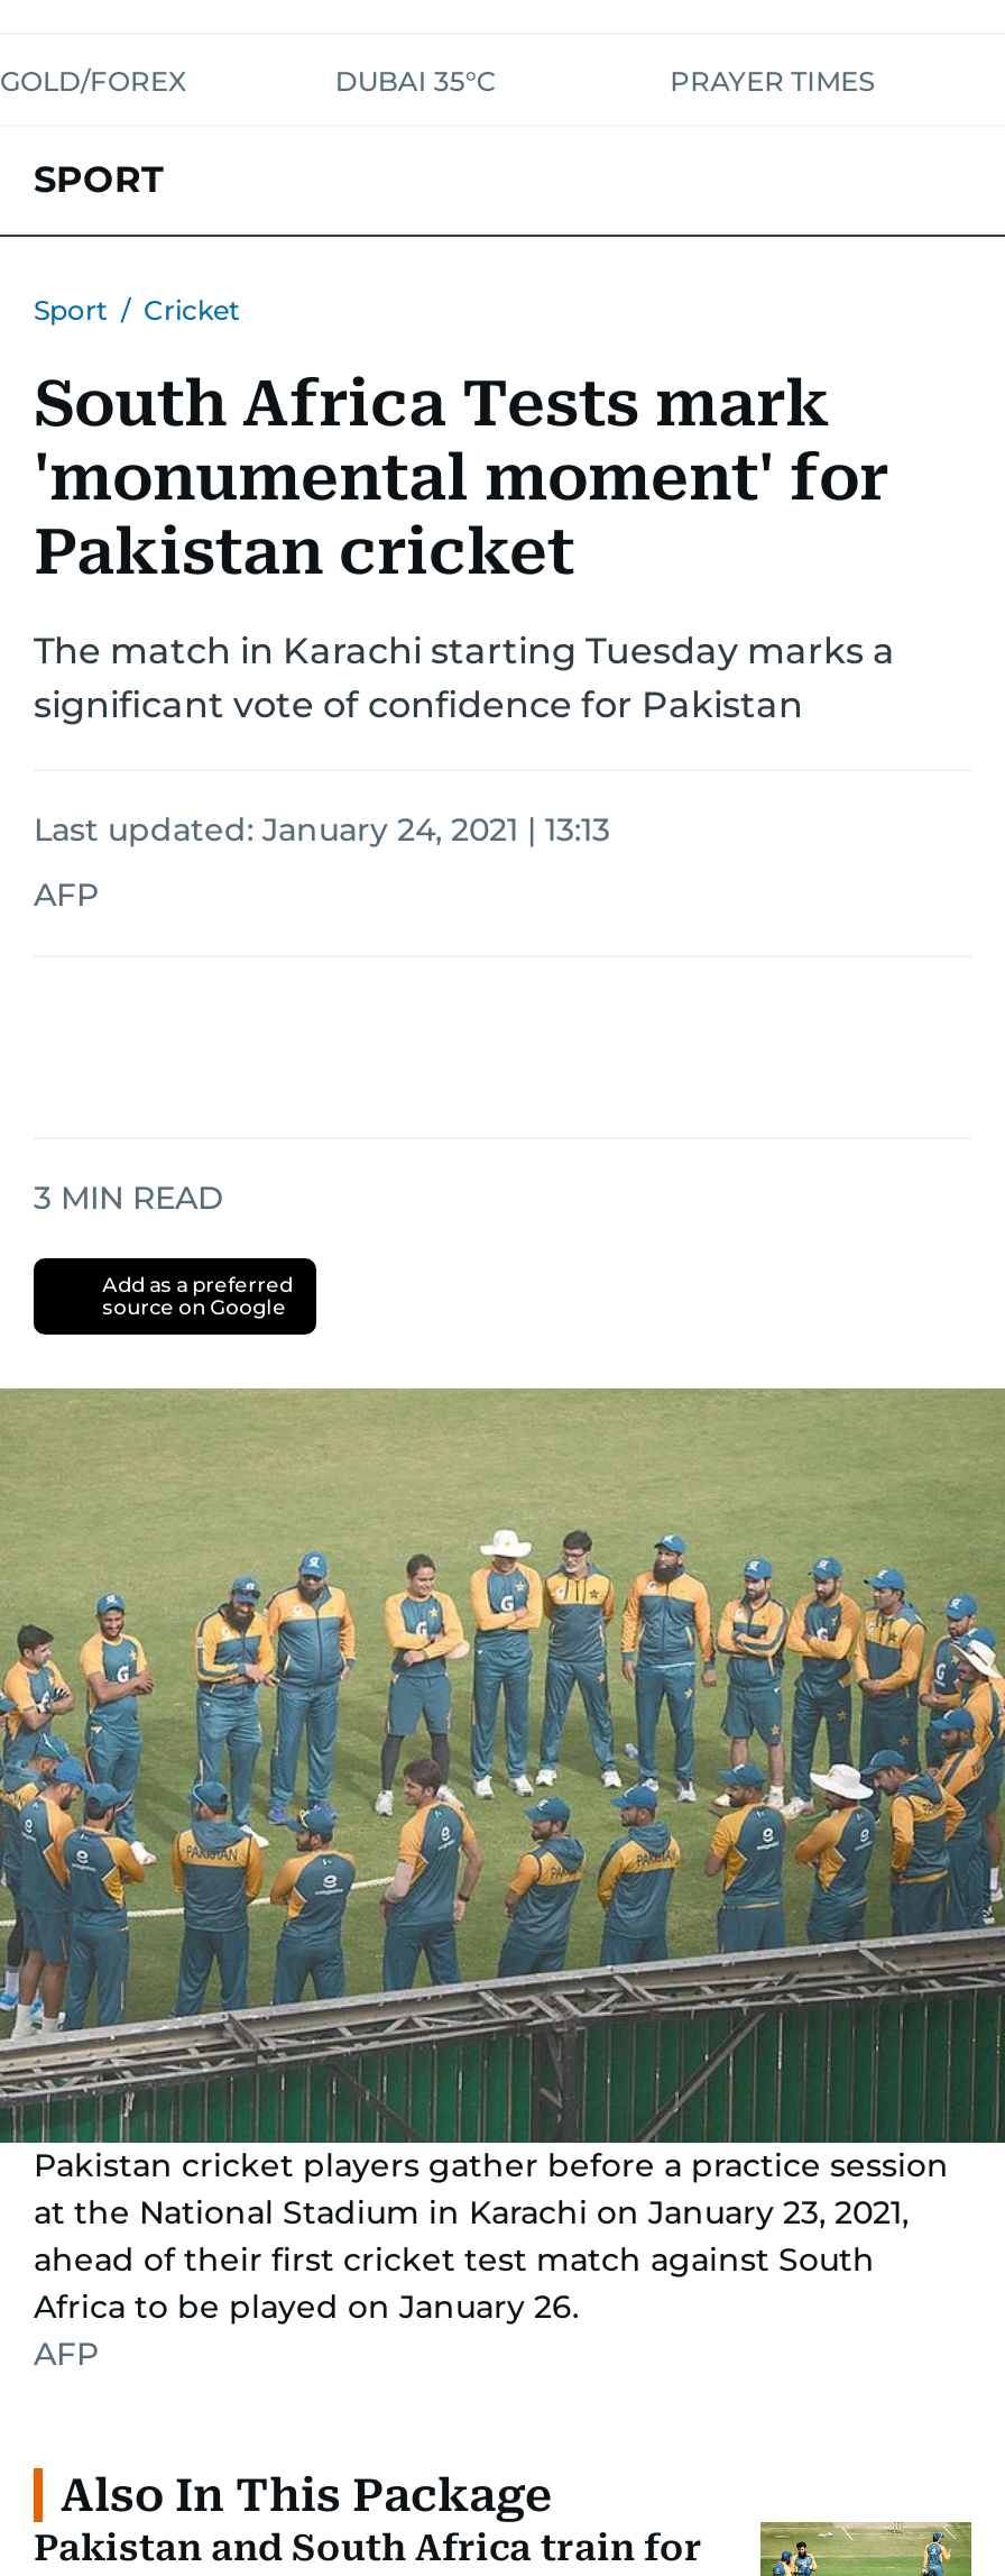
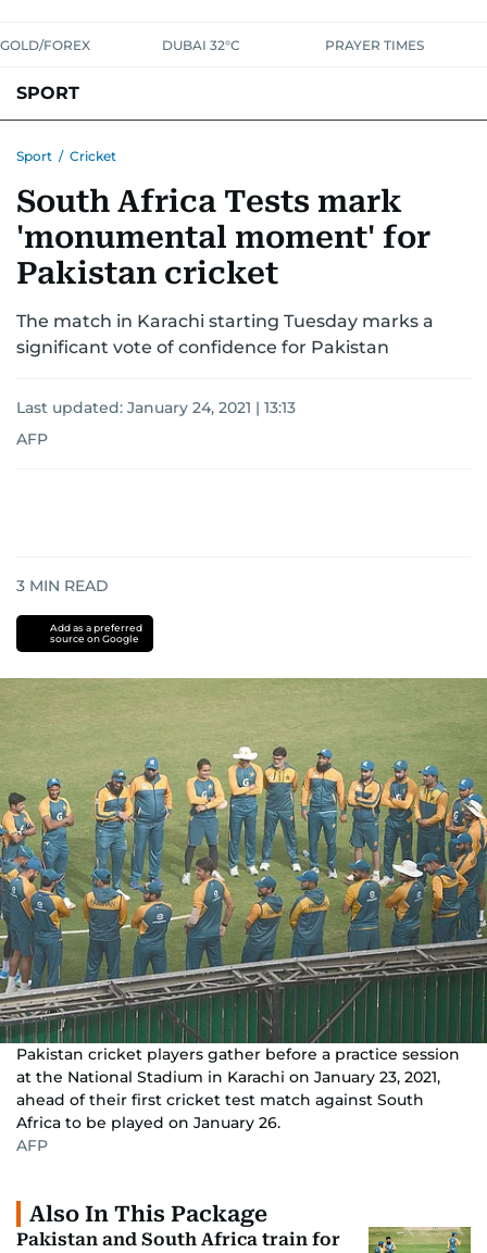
[335,64,496,98] DUBAI 35°C -> [162,37,241,53] DUBAI 32°C

